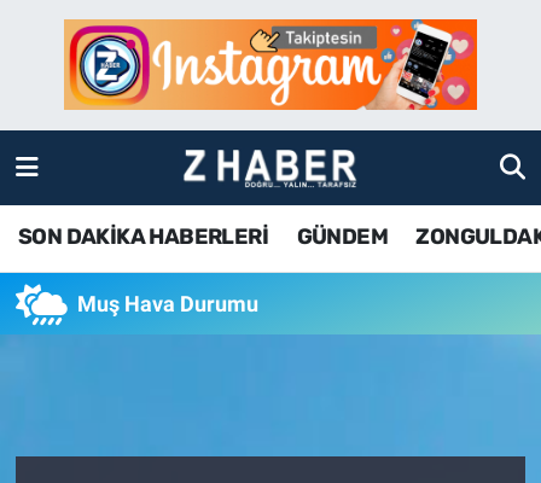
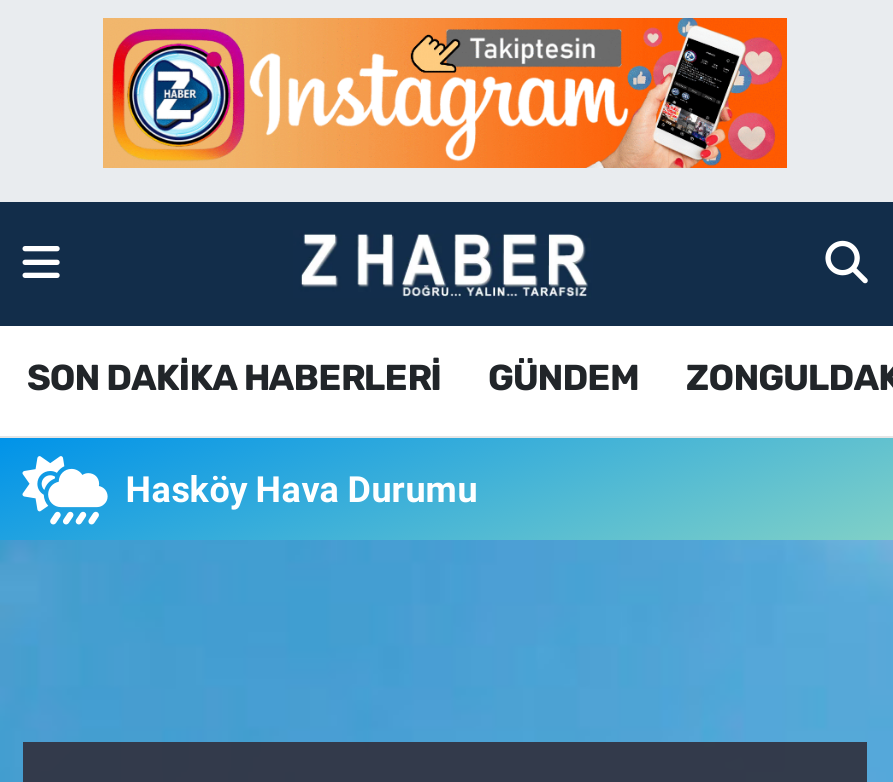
[78,291,259,316] Muş Hava Durumu -> [125,468,477,510] Hasköy Hava Durumu

